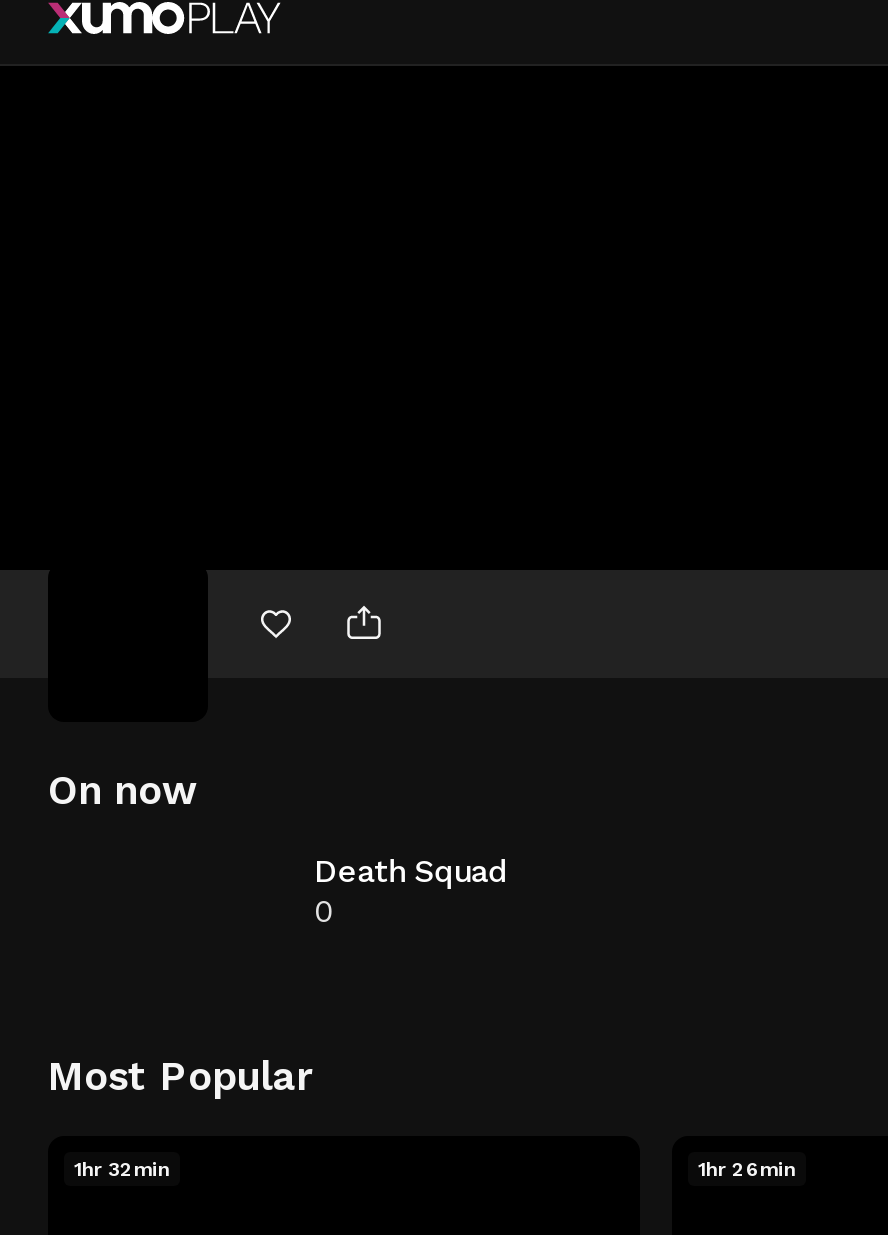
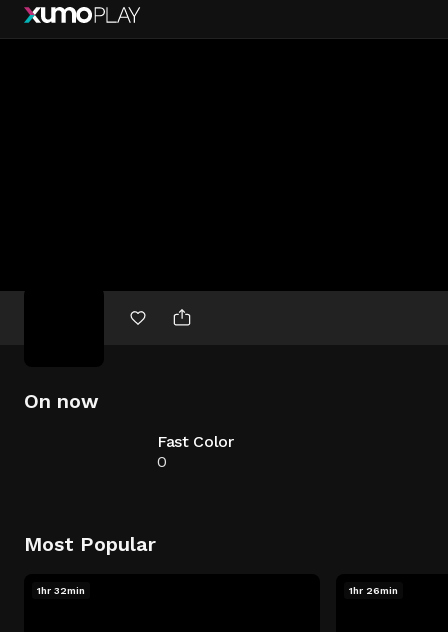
[314,852,507,890] Death Squad -> [157,432,234,451] Fast Color

